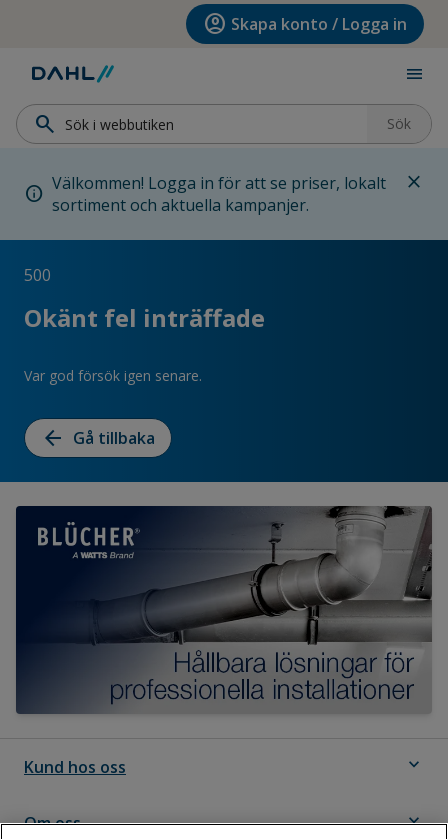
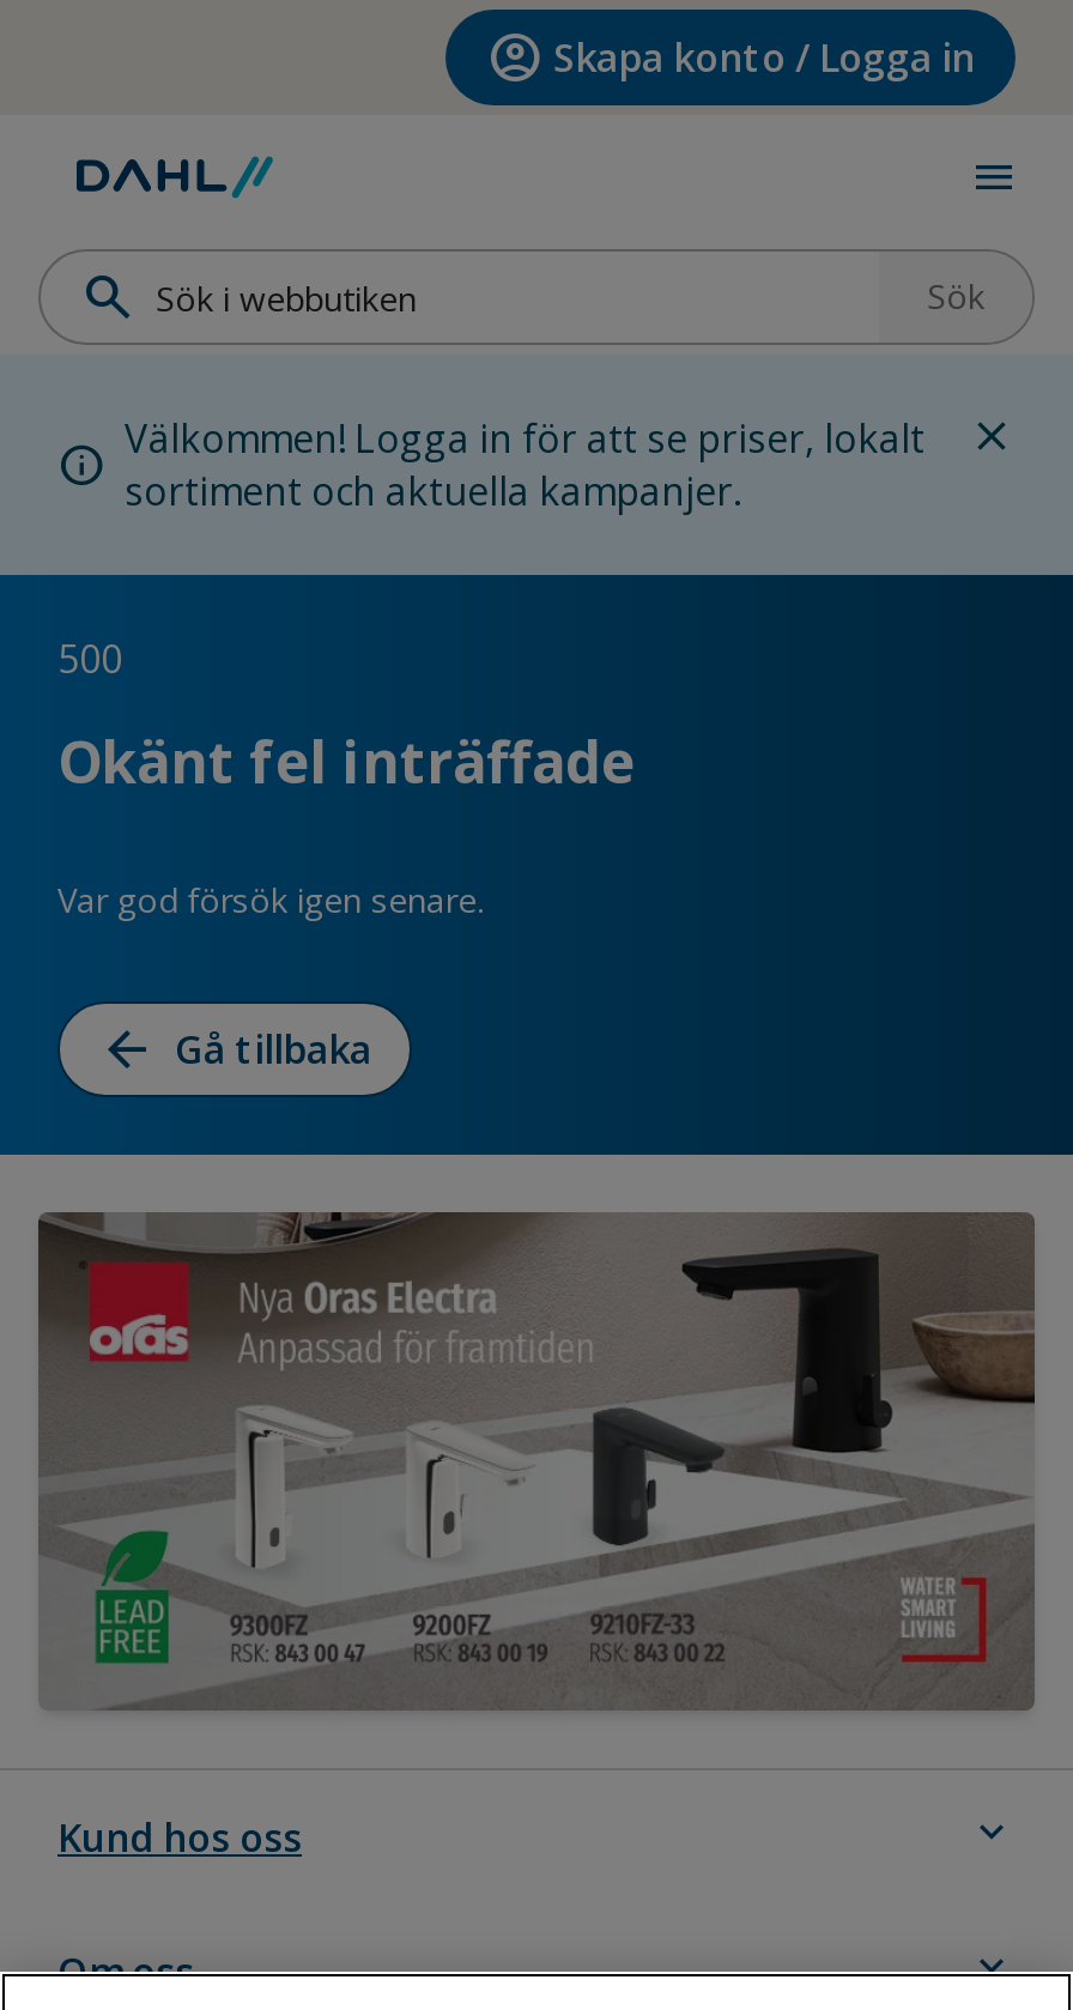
[16,506,432,714] [image] -> [38,1212,1032,1708] [image]

